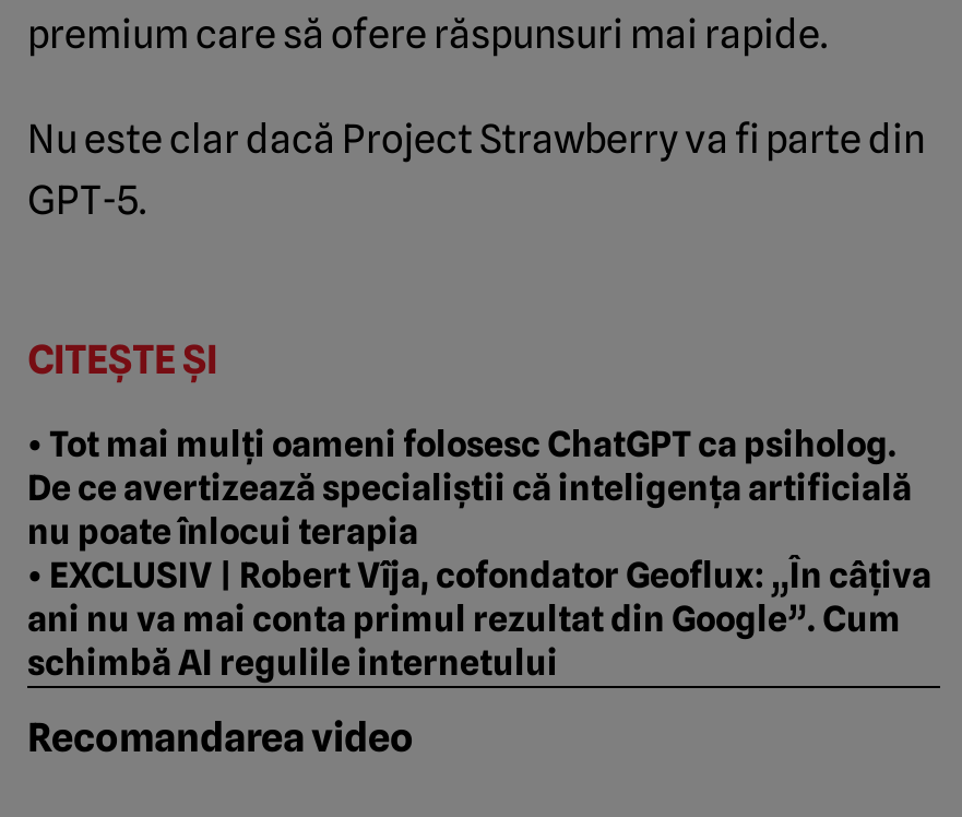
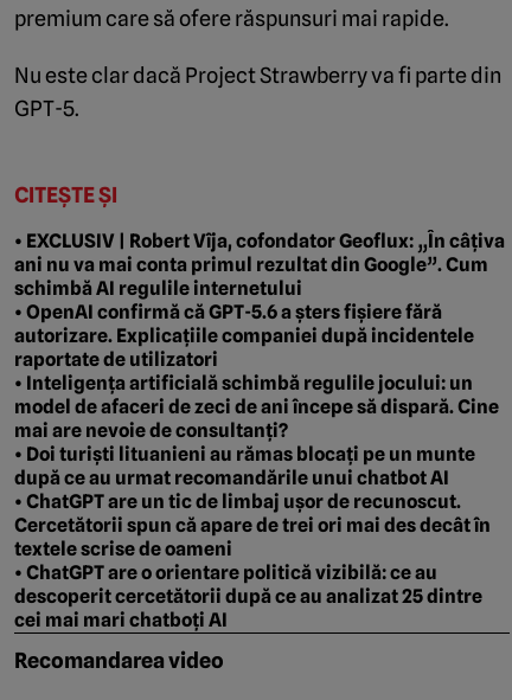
[27,423,912,552] • Tot mai mulți oameni folosesc ChatGPT ca psiholog. | De ce avertizează specialiștii că inteligența artificială | nu poate înlocui terapia -> none
moved [27,598,901,683] -> [14,253,488,299]: ani nu va mai conta primul rezultat din Google”. Cum | schimbă AI regulile internetului
none -> [14,300,499,631] • OpenAI confirmă că GPT-5.6 a șters fișiere fără | autorizare. Explicațiile companiei după incidentele | raportate de utilizatori | • Inteligența artificială schimbă regulile jocului: un | model de afaceri de zeci de ani începe să dispară. Cine | mai are nevoie de consultanți? | • Doi turiști lituanieni au rămas blocați pe un munte | după ce au urmat recomandările unui chatbot AI | • ChatGPT are un tic de limbaj ușor de recunoscut. | Cercetătorii spun că apare de trei ori mai des decât în | textele scrise de oameni | • ChatGPT are o orientare politică vizibilă: ce au | descoperit cercetătorii după ce au analizat 25 dintre | cei mai mari chatboți AI

